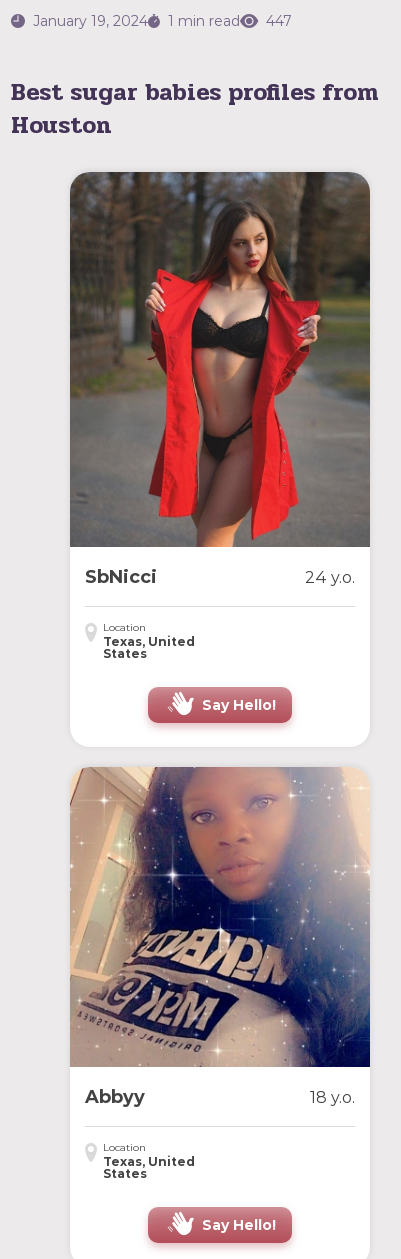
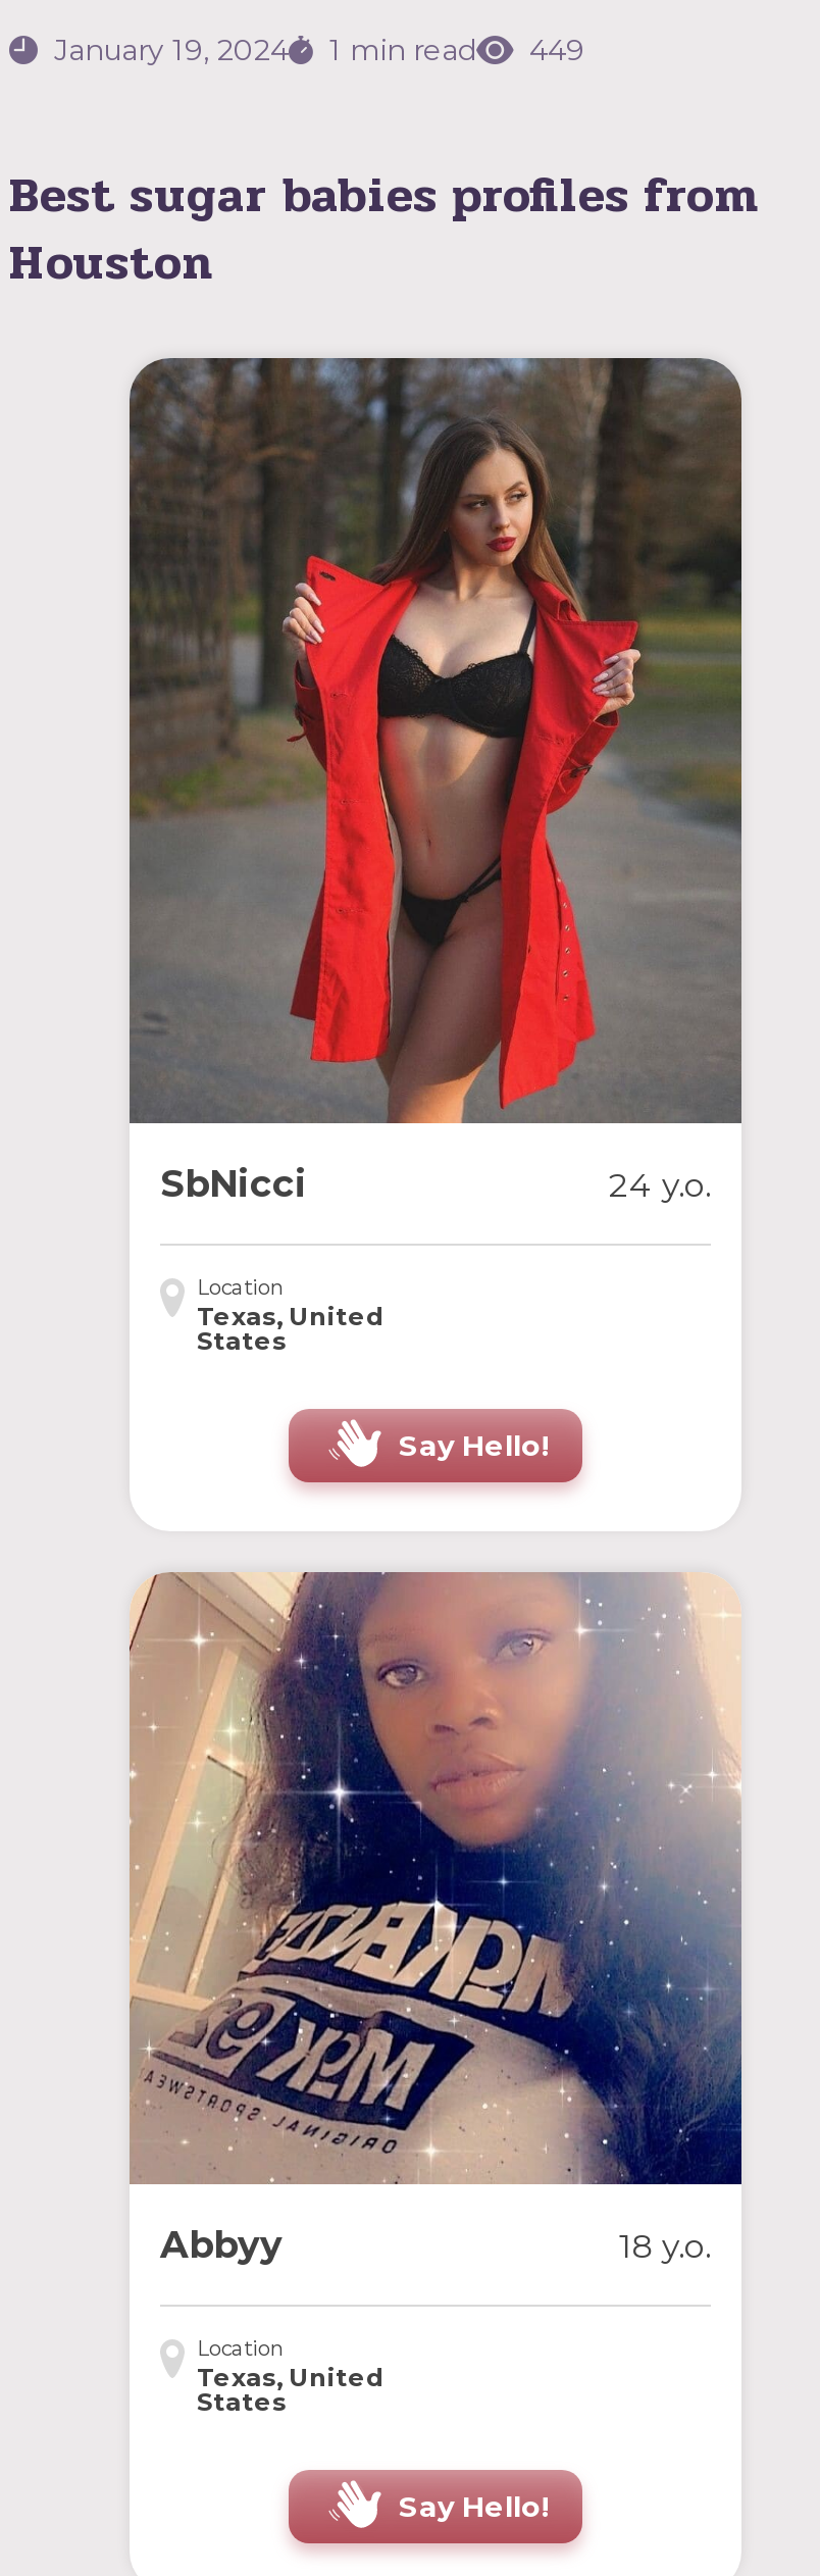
[33,12,292,30] January 19, 2024 1 min read 447 -> [54,32,584,68] January 19, 2024 1 min read 449

